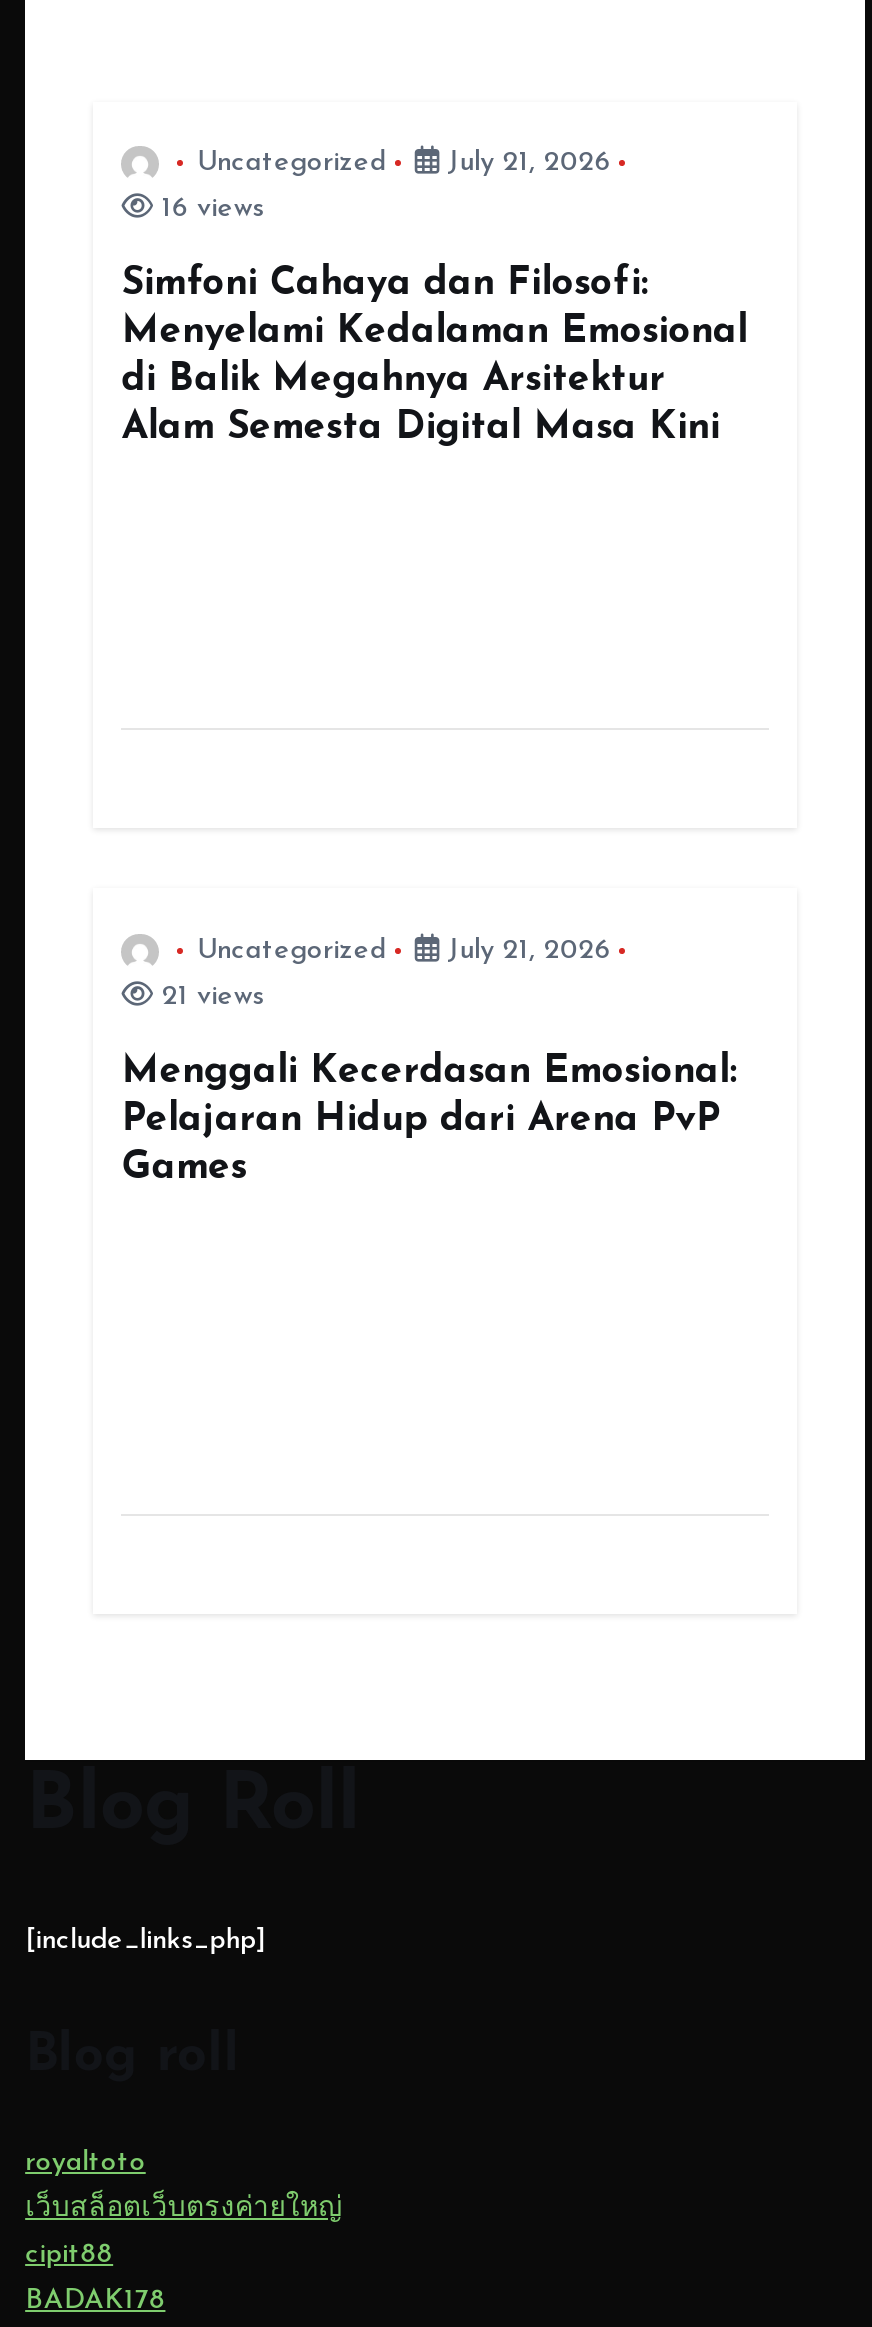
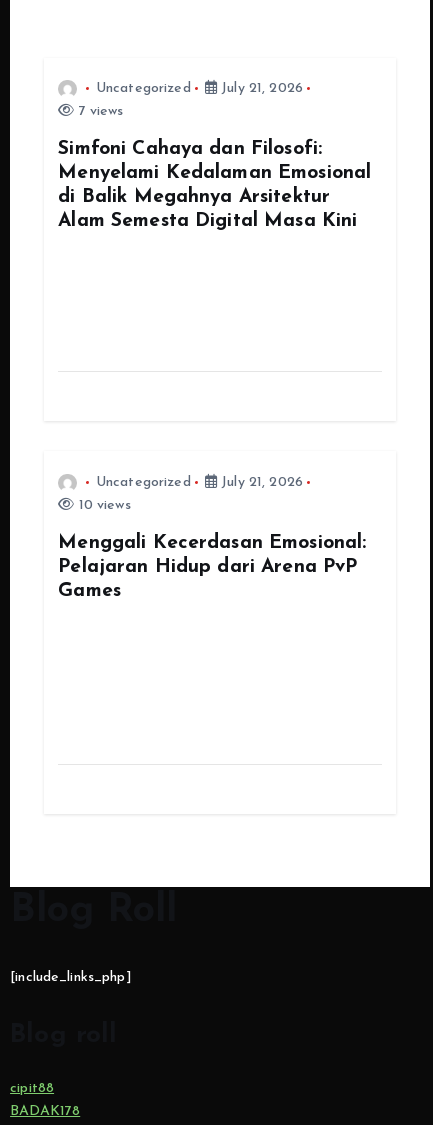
[154,194,264,224] 16 views -> [74,104,123,119] 7 views
[154,982,264,1012] 21 views -> [74,498,131,513] 10 views
[25,2148,343,2224] royaltoto | เว็บสล็อตเว็บตรงค่ายใหญ่ -> none

